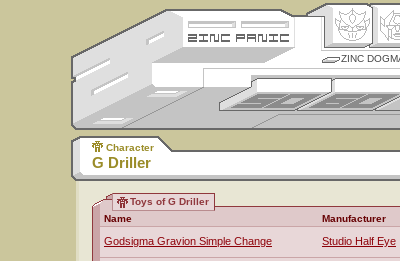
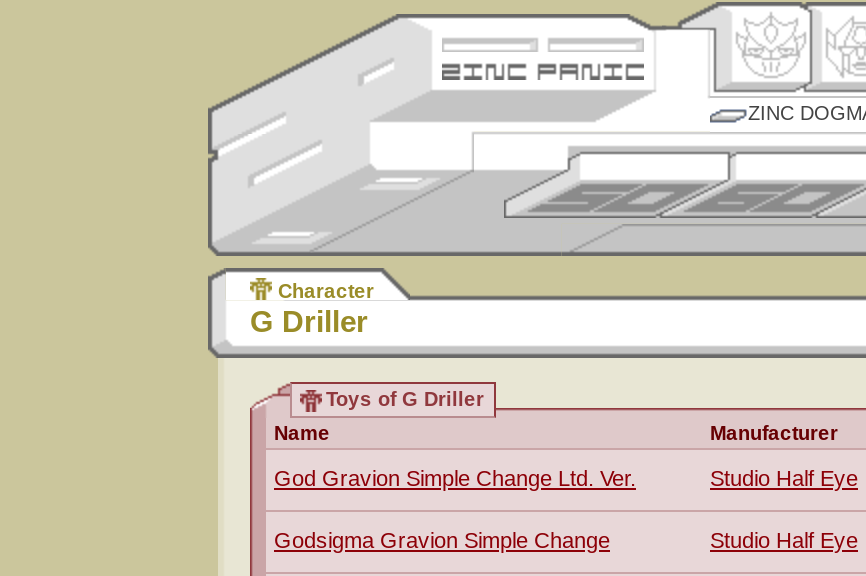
none -> [274,466,858,490] God Gravion Simple Change Ltd. Ver. | Studio Half Eye

